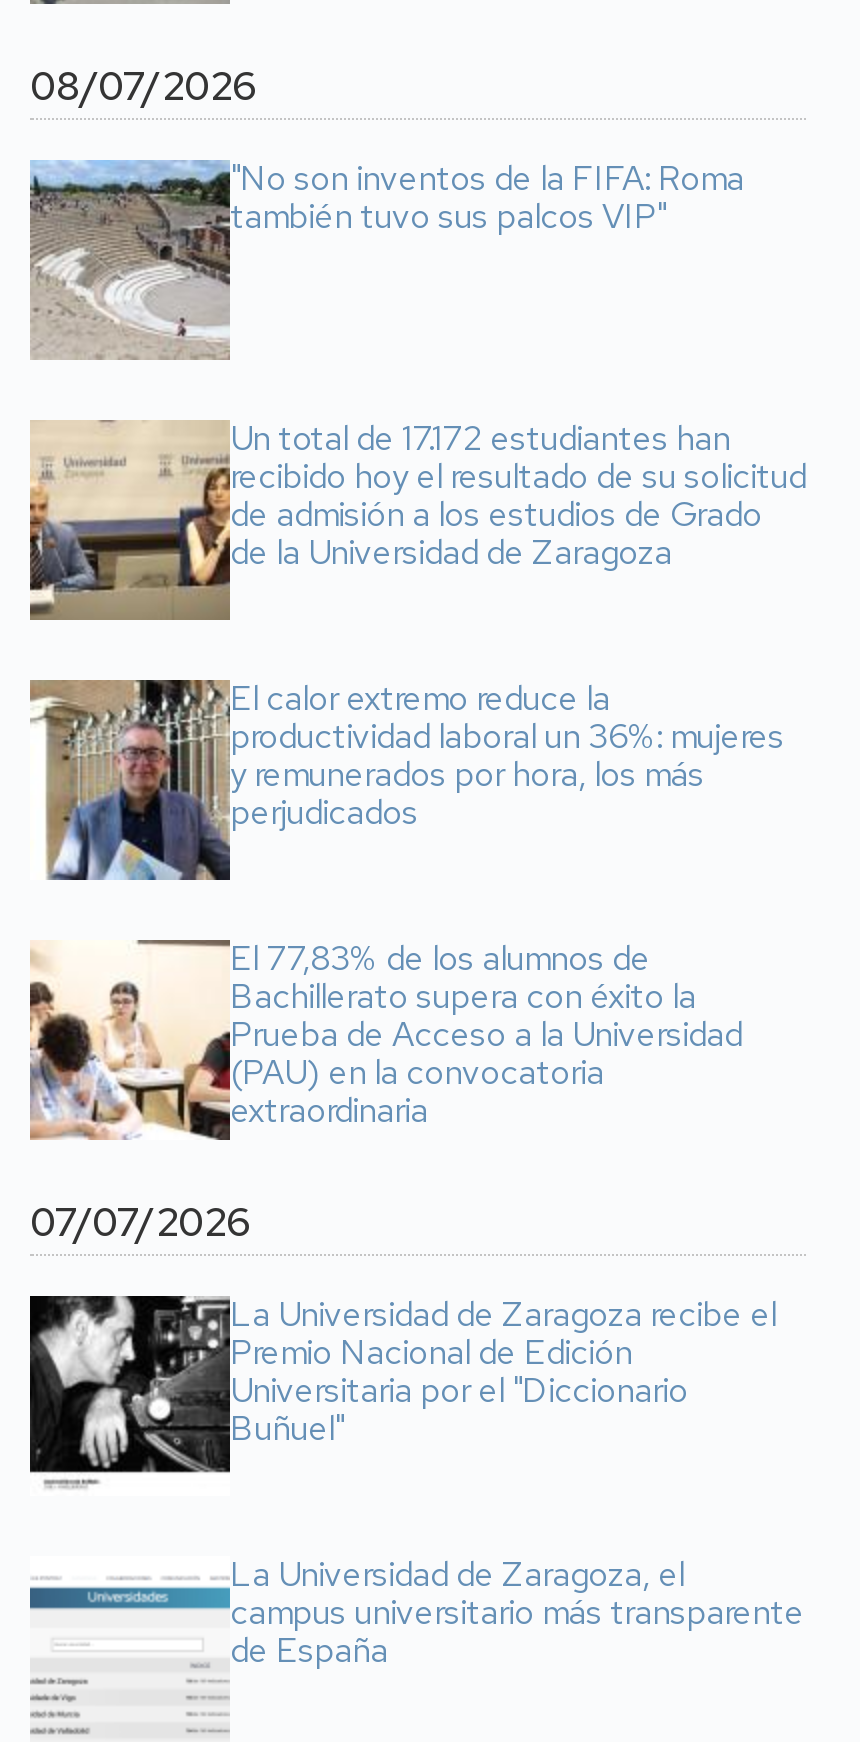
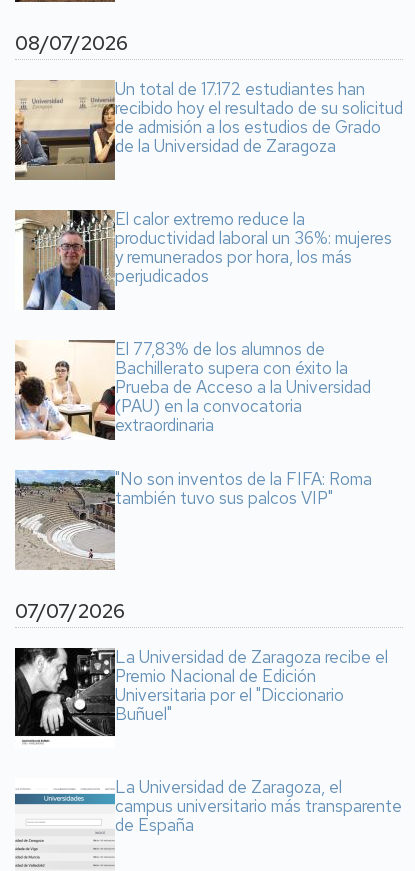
moved [30,156,744,360] -> [14,468,372,571]: [image] | "No son inventos de la FIFA: Roma | también tuvo sus palcos VIP"
moved [26,416,806,1132] -> [13,78,403,436]: [image] | Un total de 17.172 estudiantes han | recibido hoy el resultado de su solicitud | ... | (PAU) en la convocatoria | extraordinaria

